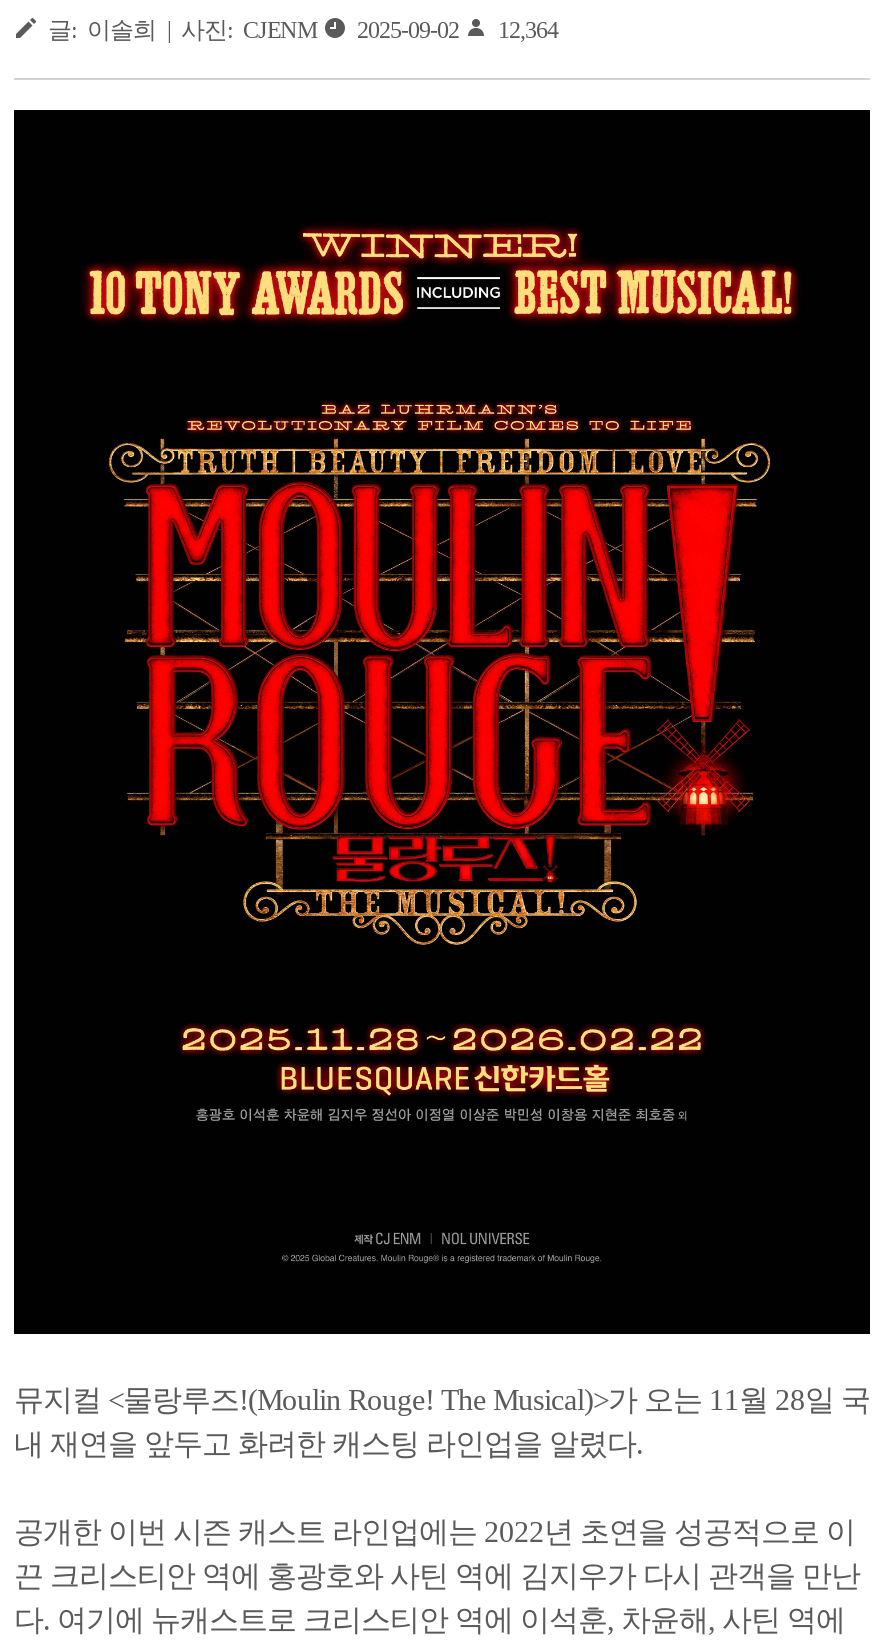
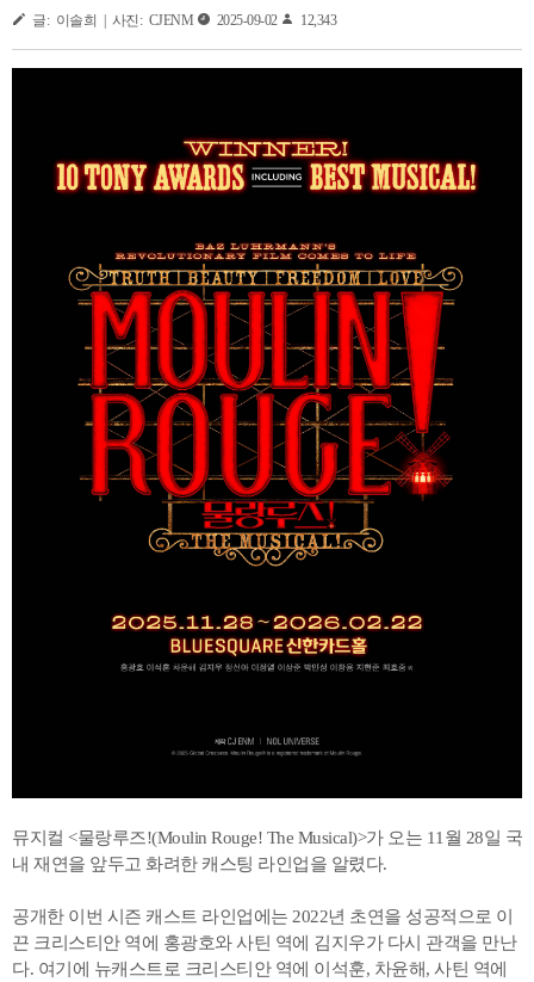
[487,16,558,40] 12,364 -> [294,12,336,26] 12,343

